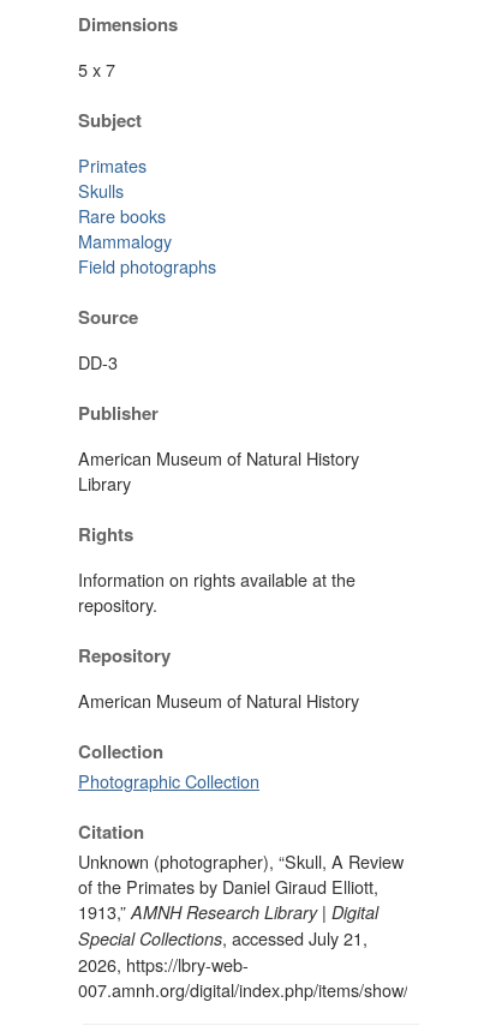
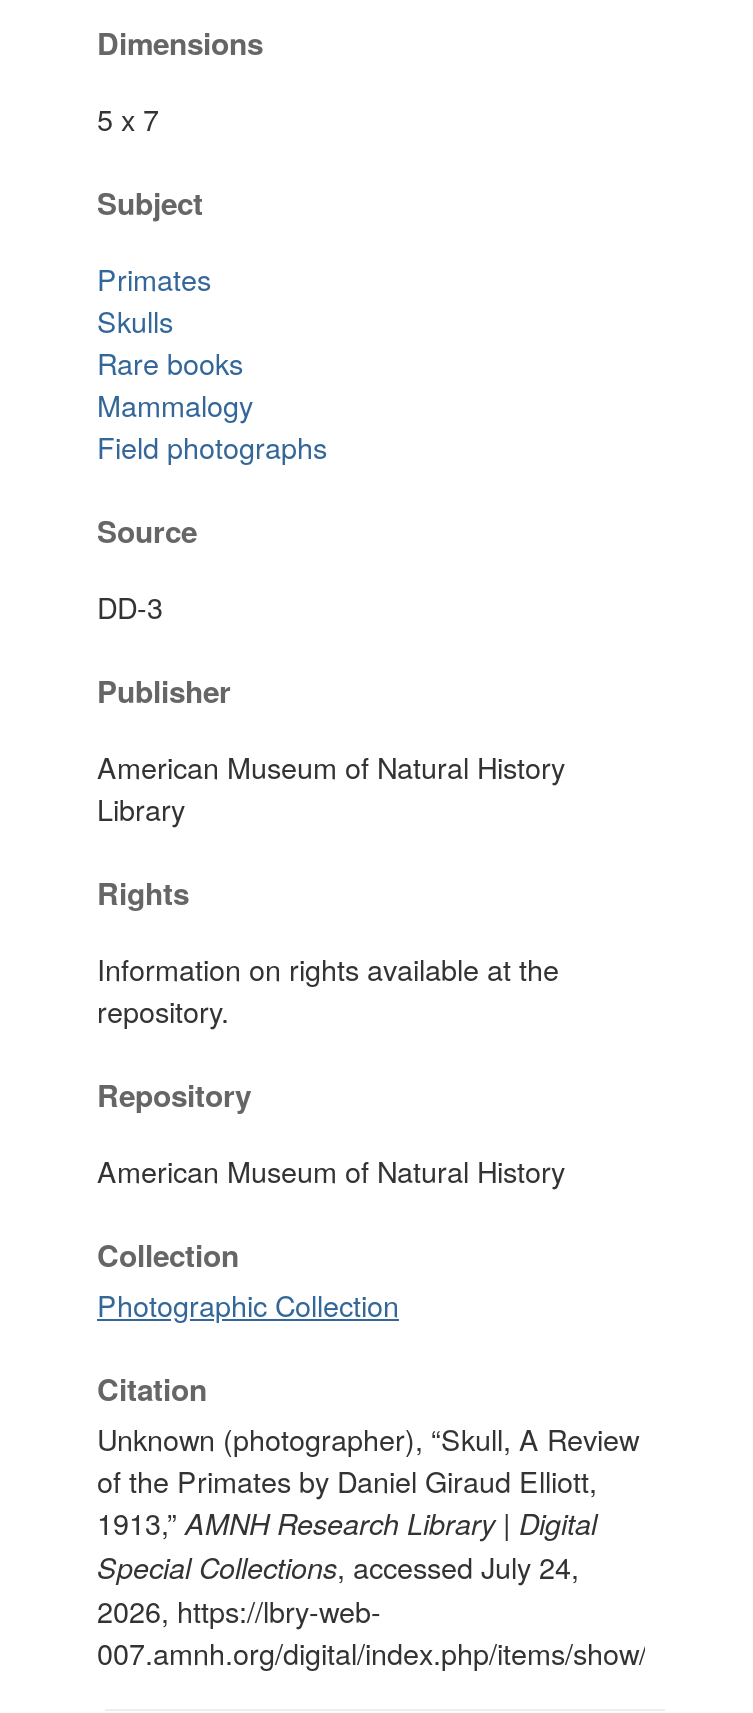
[78,925,367,950] Special Collections, accessed July 21, -> [97,1545,579,1587] Special Collections, accessed July 24,

